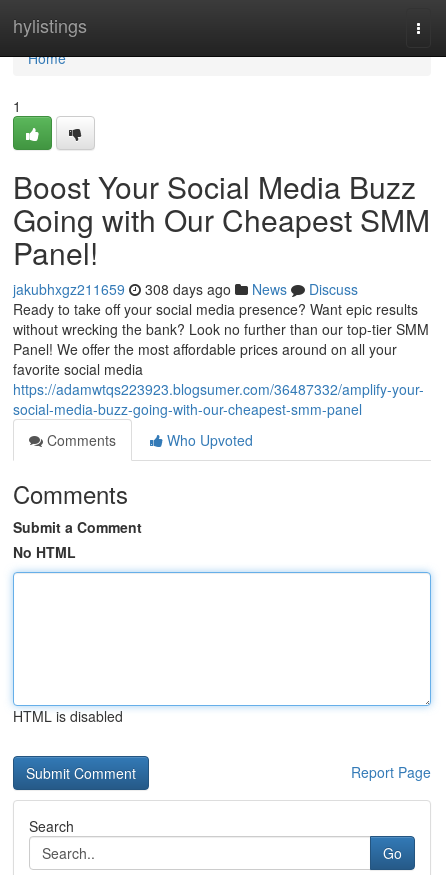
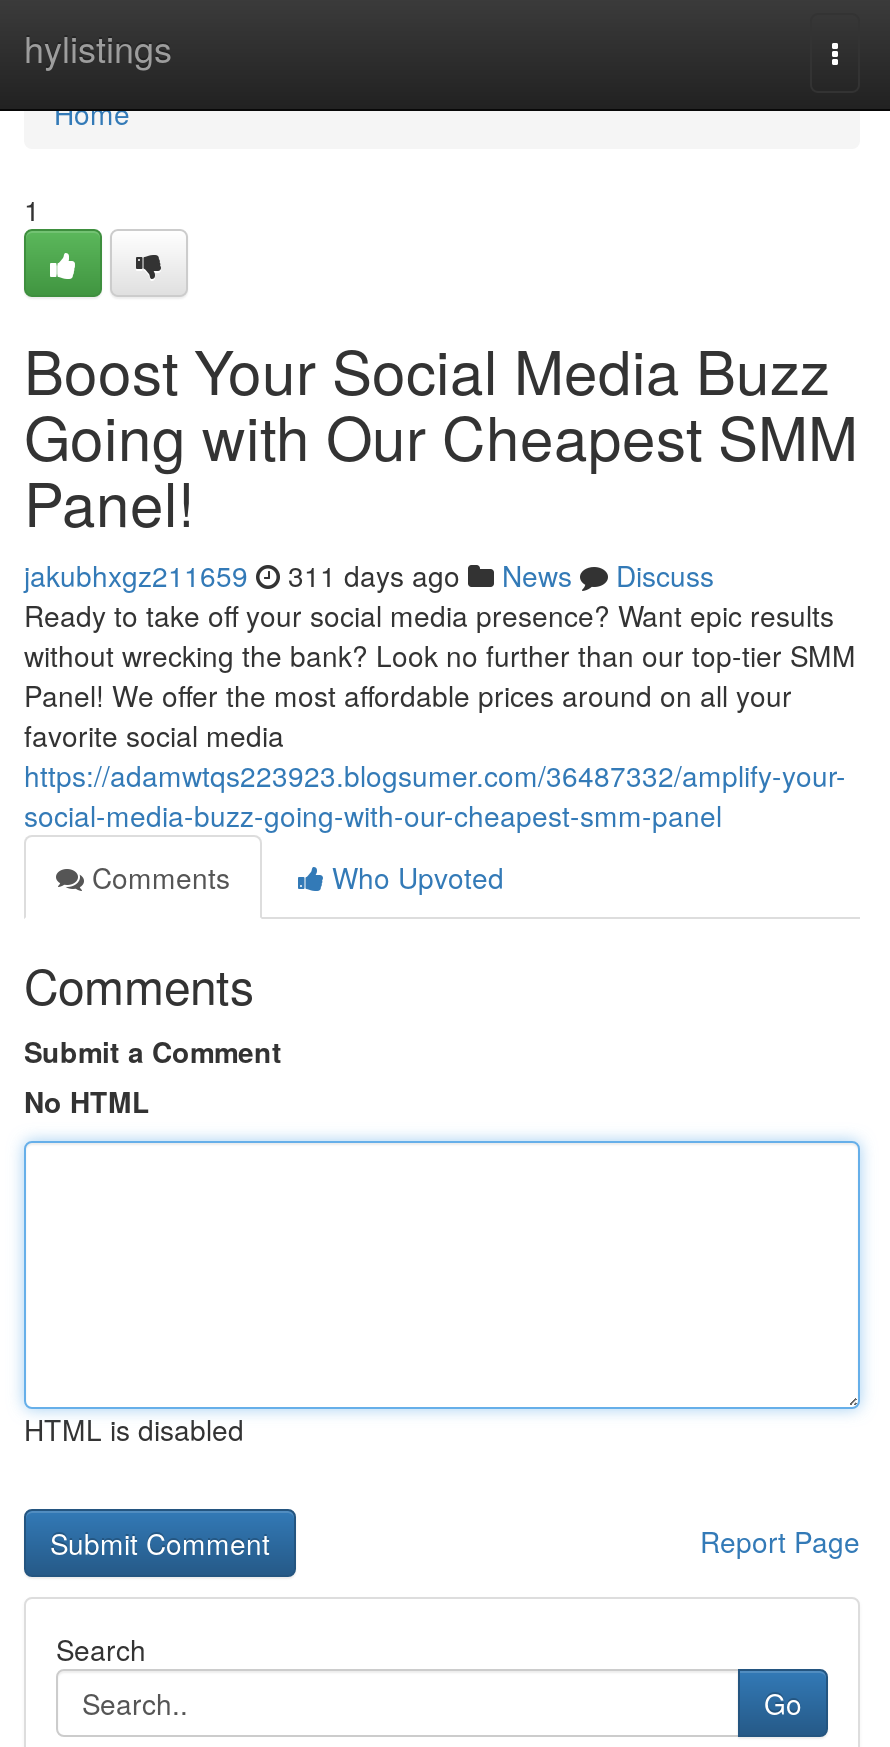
[13,279,358,299] jakubhxgz211659 308 days ago News Discuss -> [24,555,714,595] jakubhxgz211659 311 days ago News Discuss

